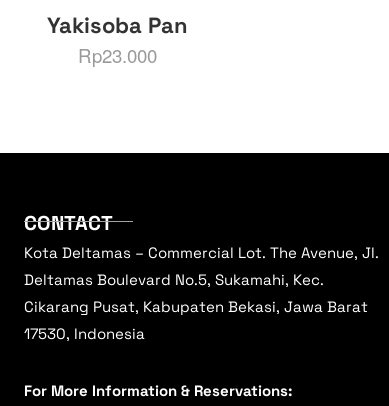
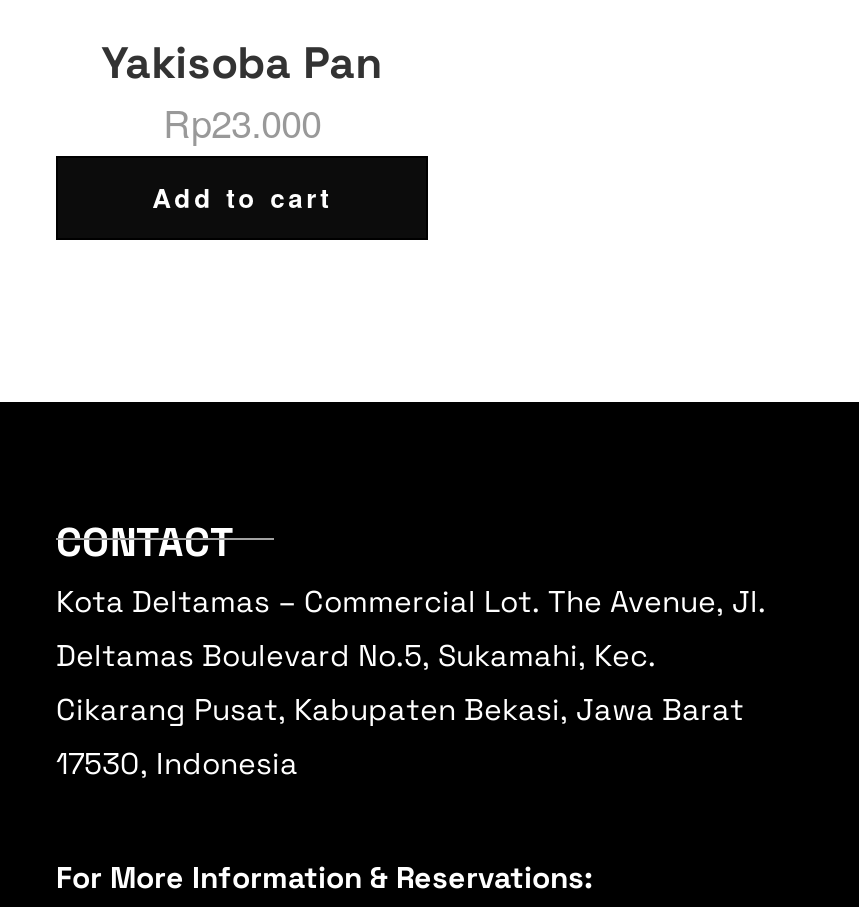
none -> [152,178,332,216] Add to cart

